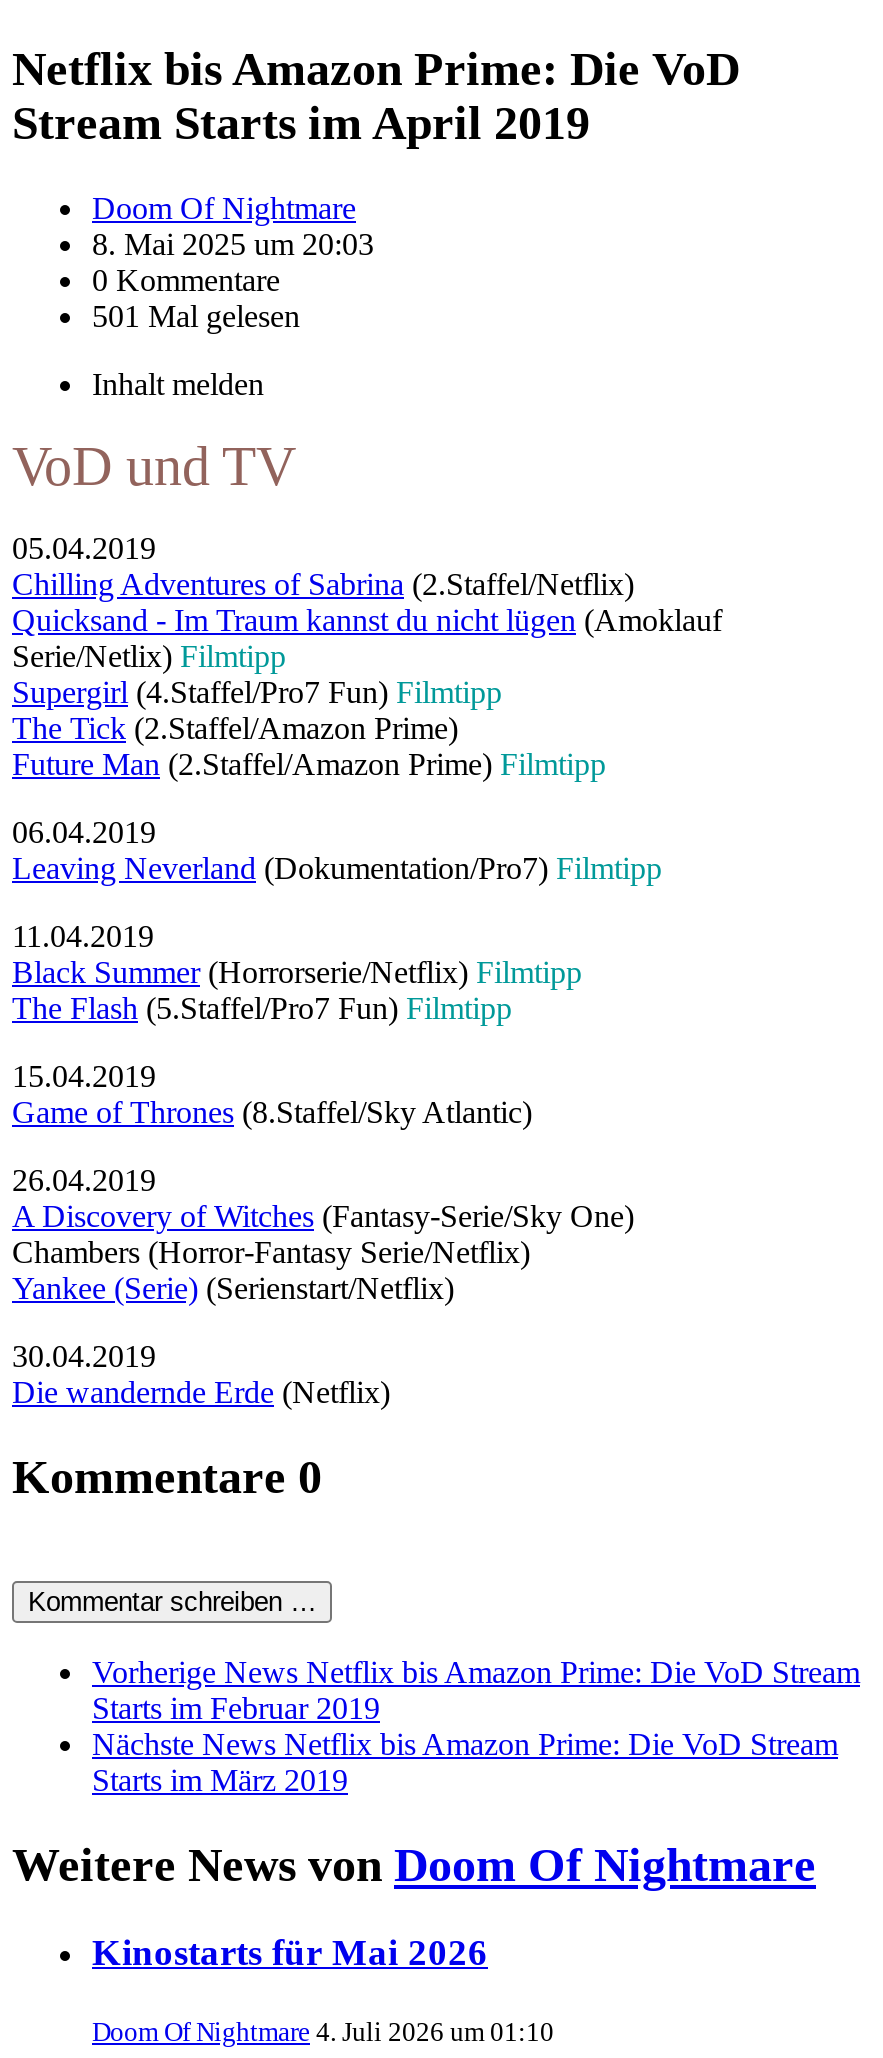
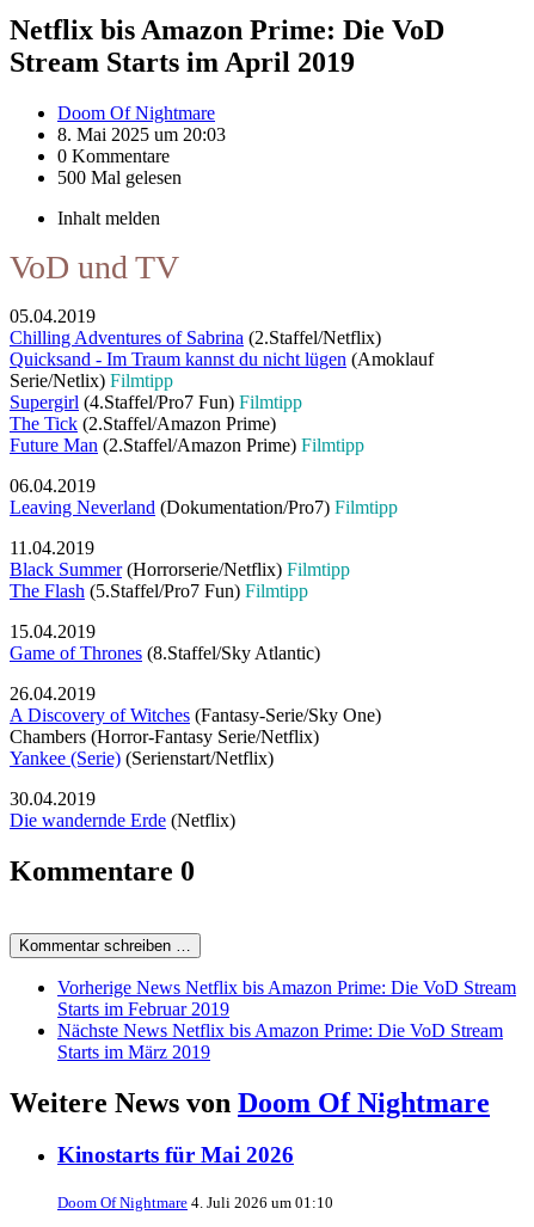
[92,299,300,333] 501 Mal gelesen -> [57,167,182,187] 500 Mal gelesen

